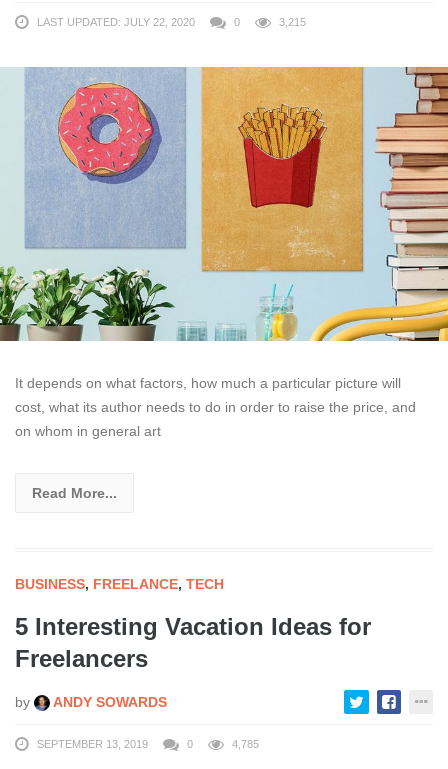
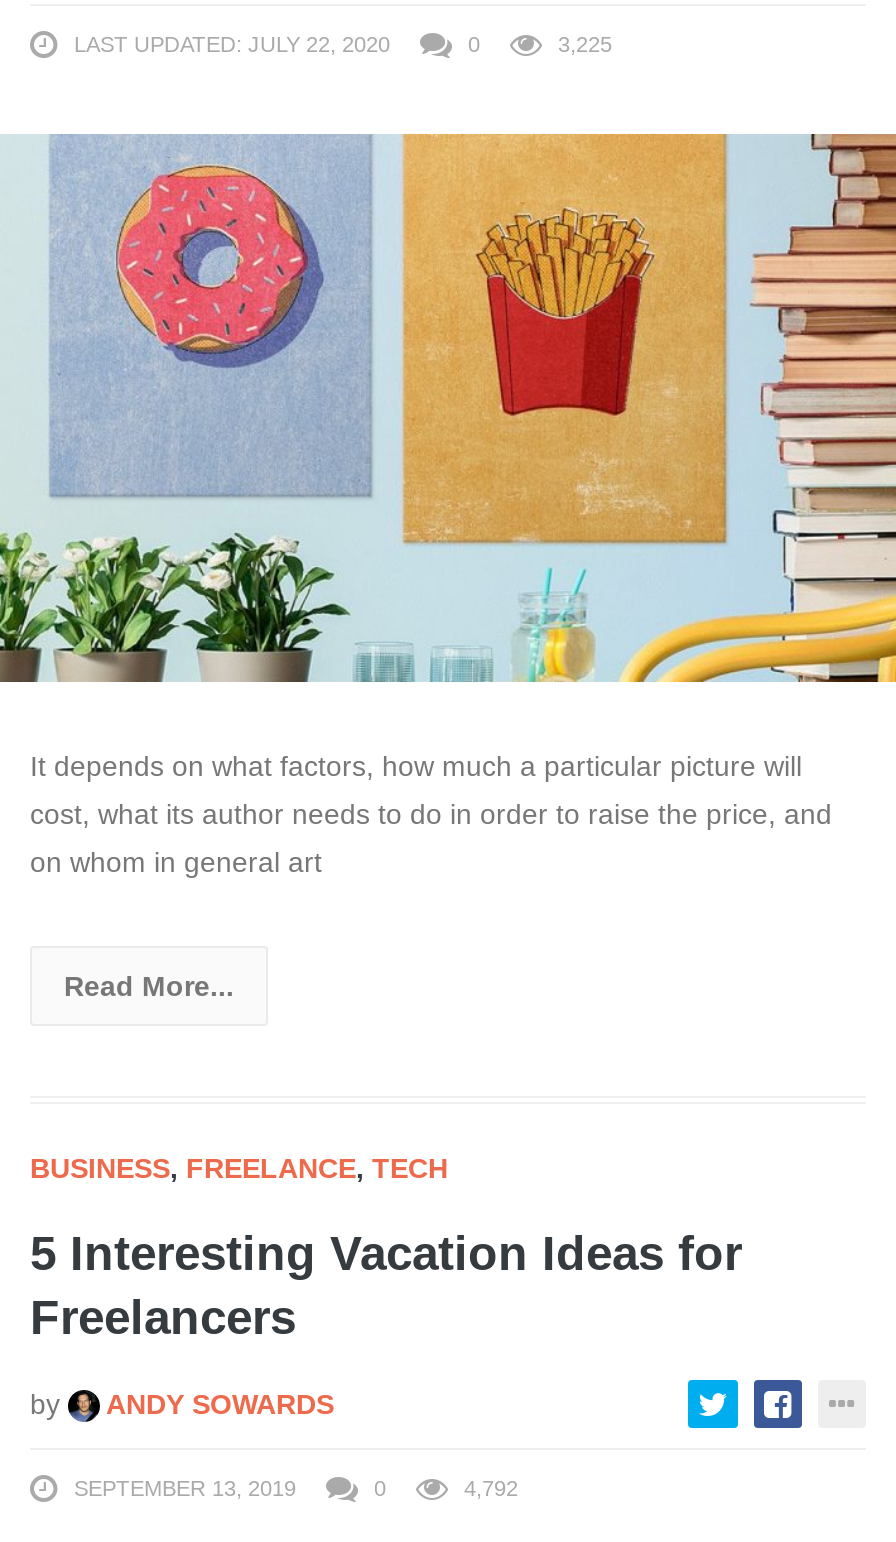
[276,16,306,28] 3,215 -> [552,32,612,56] 3,225
[229,738,259,750] 4,785 -> [458,1476,518,1500] 4,792

